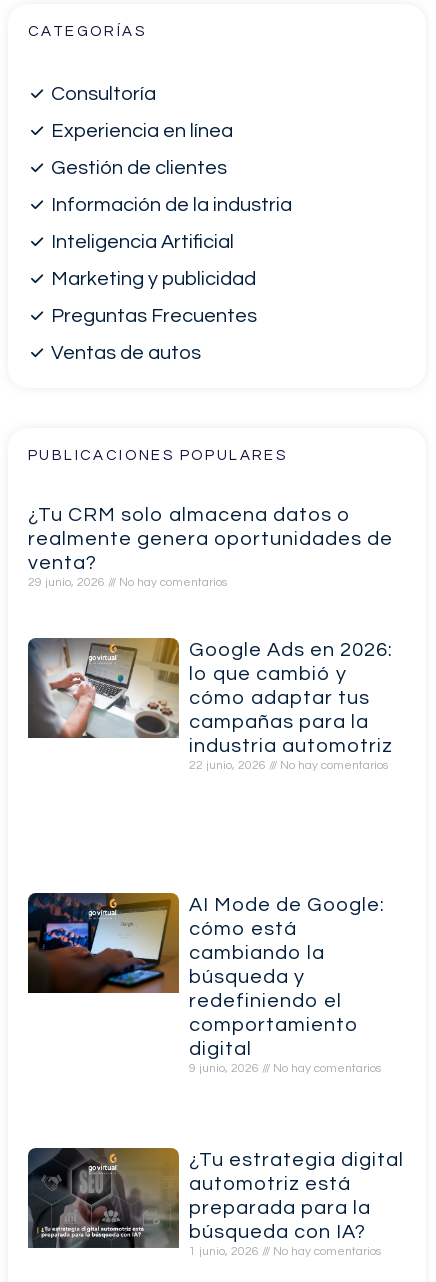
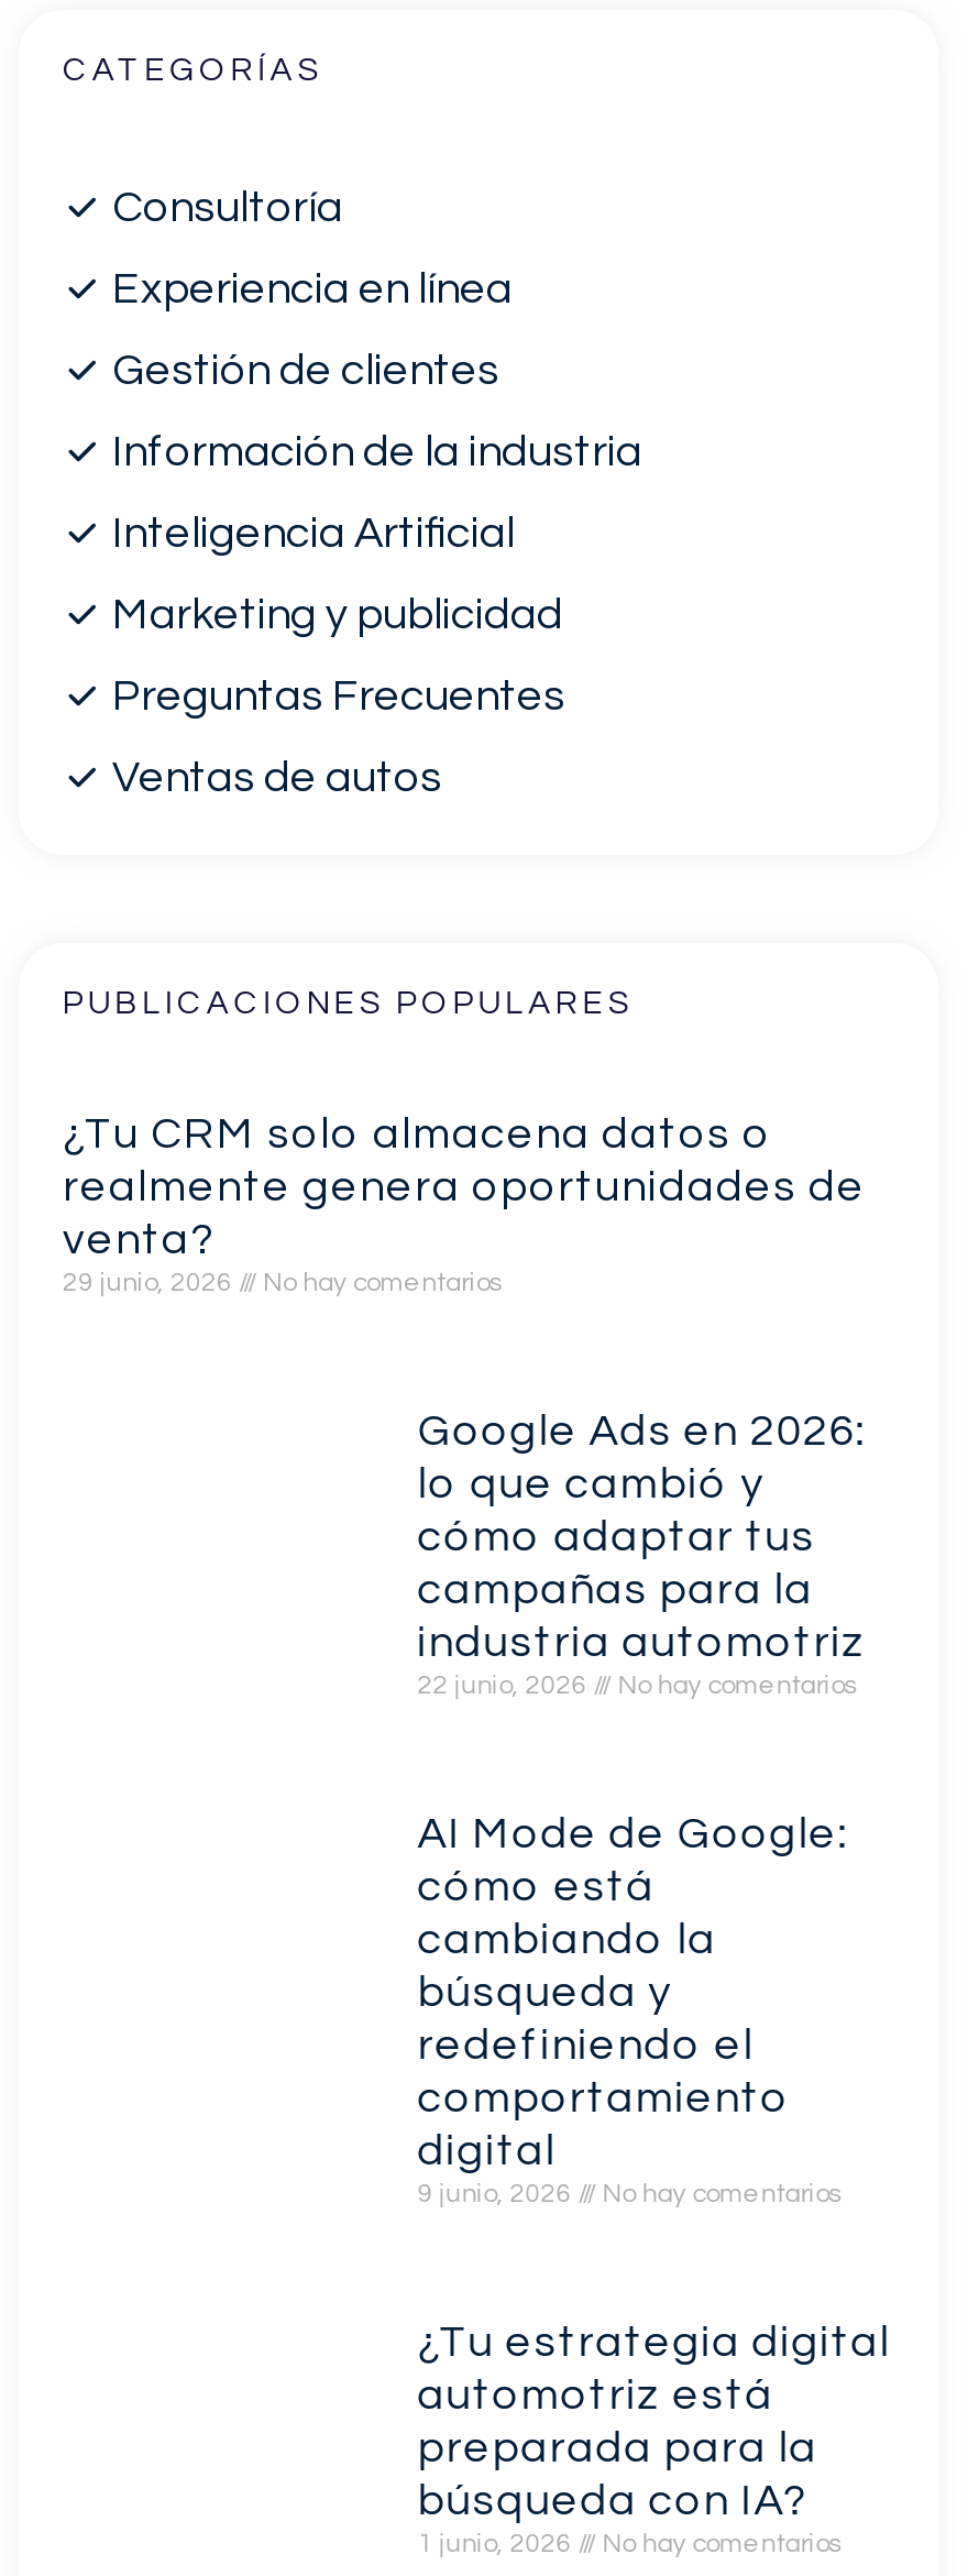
[27,637,180,739] [image] -> none
[27,892,180,994] [image] -> none
[27,1147,180,1249] [image] -> none

